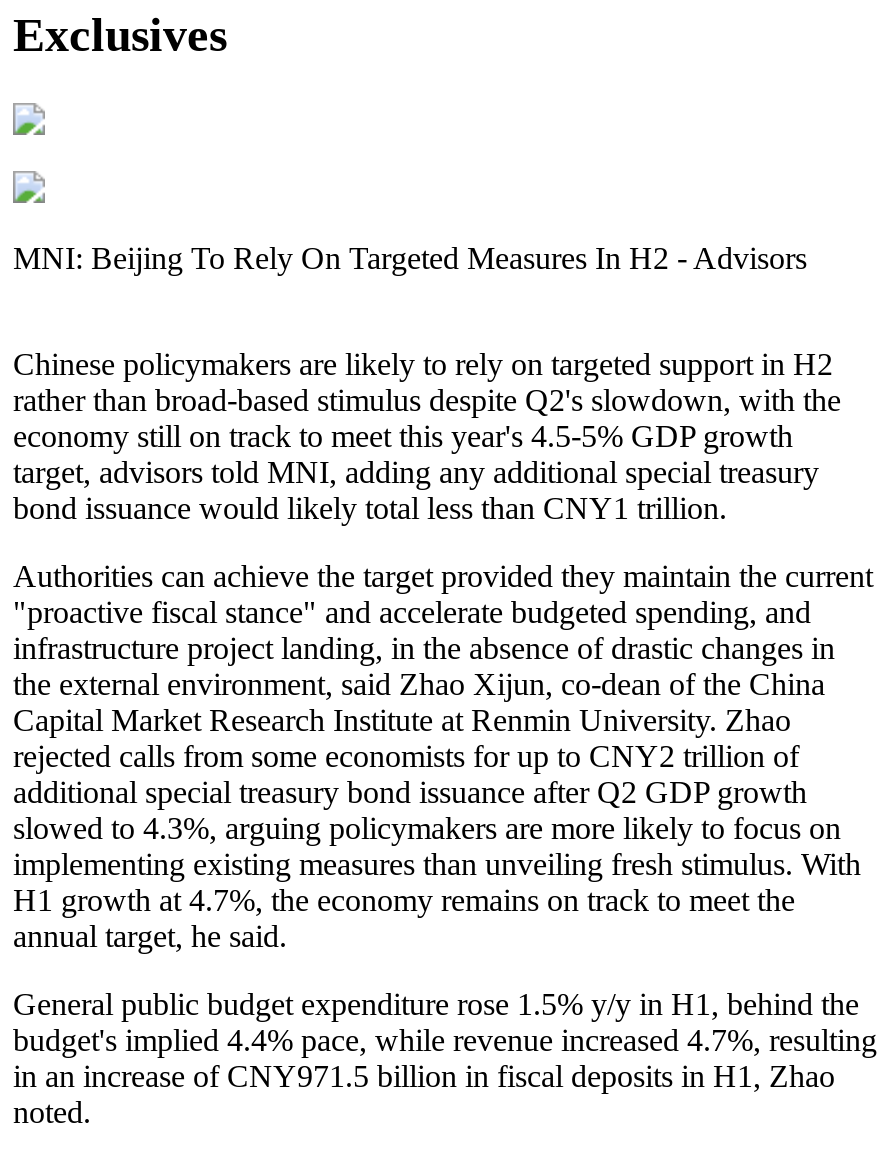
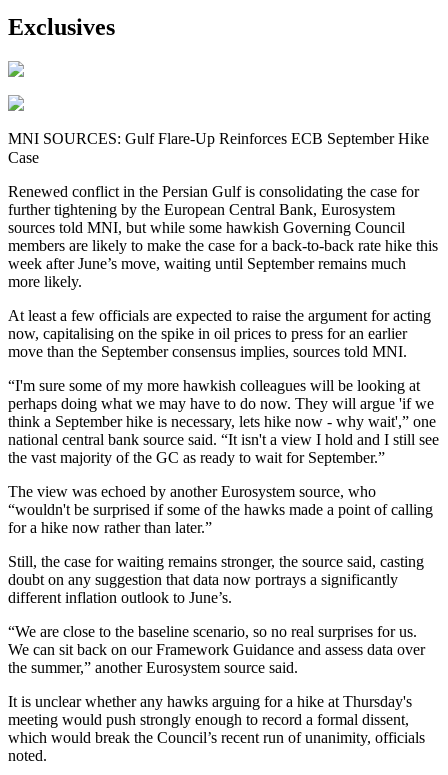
[13,241,877,1094] MNI: Beijing To Rely On Targeted Measures In H2 - Advisors | Chinese policymakers are likely to rely on targeted support in H2 | rather than broad-based stimulus despite Q2's slowdown, with the | economy still on track to meet this year's 4.5-5% GDP growth | target, advisors told MNI, adding any additional special treasury | bond issuance would likely total less than CNY1 trillion. | Authorities can achieve the target provided they maintain the current | "proactive fiscal stance" and accelerate budgeted spending, and | infrastructure project landing, in the absence of drastic changes in | the external environment, said Zhao Xijun, co-dean of the China | Capital Market Research Institute at Renmin University. Zhao | rejected calls from some economists for up to CNY2 trillion of | additional special treasury bond issuance after Q2 GDP growth | slowed to 4.3%, arguing policymakers are more likely to focus on | implementing existing measures than unveiling fresh stimulus. With | H1 growth at 4.7%, the economy remains on track to meet the | annual target, he said. | General public budget expenditure rose 1.5% y/y in H1, behind the | budget's implied 4.4% pace, while revenue increased 4.7%, resulting | in an increase of CNY971.5 billion in fiscal deposits in H1, Zhao -> [8,130,439,746] MNI SOURCES: Gulf Flare-Up Reinforces ECB September Hike | Case | Renewed conflict in the Persian Gulf is consolidating the case for | further tightening by the European Central Bank, Eurosystem | sources told MNI, but while some hawkish Governing Council | members are likely to make the case for a back-to-back rate hike this | week after June’s move, waiting until September remains much | more likely. | At least a few officials are expected to raise the argument for acting | now, capitalising on the spike in oil prices to press for an earlier | move than the September consensus implies, sources told MNI. | “I'm sure some of my more hawkish colleagues will be looking at | perhaps doing what we may have to do now. They will argue 'if we | think a September hike is necessary, lets hike now - why wait',” one | national central bank source said. “It isn't a view I hold and I still see | the vast majority of the GC as ready to wait for September.” | The view was echoed by another Eurosystem source, who | “wouldn't be surprised if some of the hawks made a point of calling | for a hike now rather than later.” | Still, the case for waiting remains stronger, the source said, casting | doubt on any suggestion that data now portrays a significantly | different inflation outlook to June’s. | “We are close to the baseline scenario, so no real surprises for us. | We can sit back on our Framework Guidance and assess data over | the summer,” another Eurosystem source said. | It is unclear whether any hawks arguing for a hike at Thursday's | meeting would push strongly enough to record a formal dissent, | which would break the Council’s recent run of unanimity, officials

